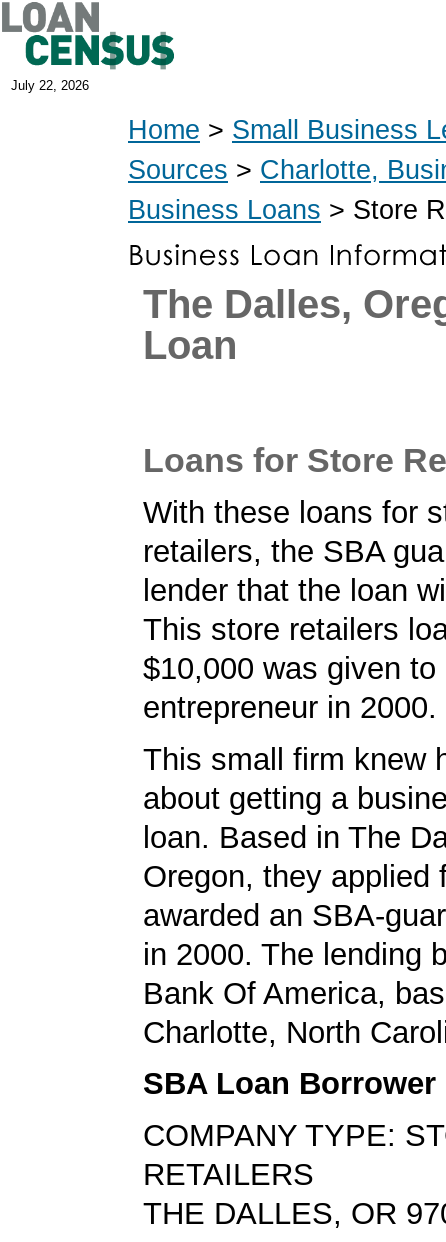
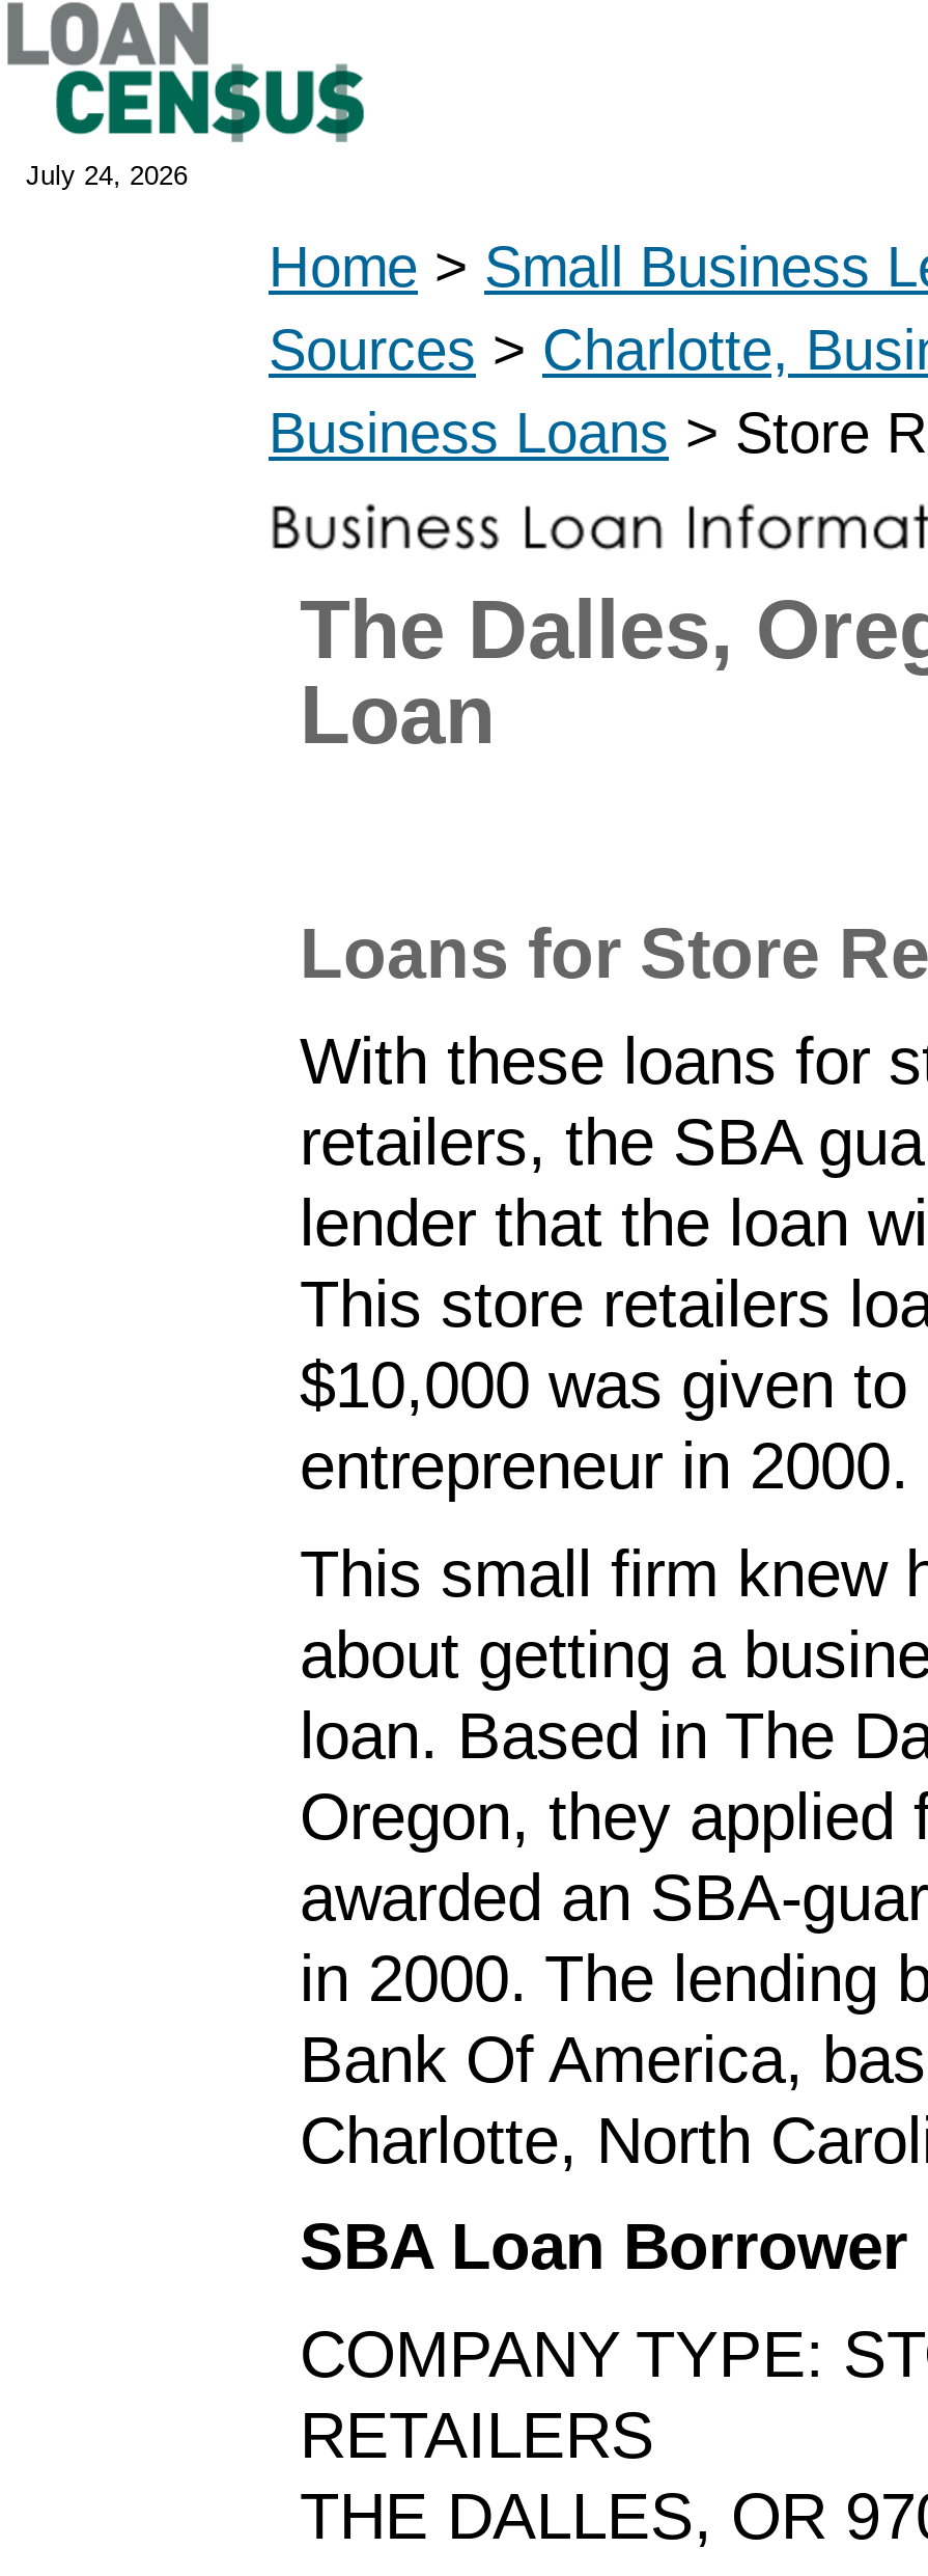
[11,78,89,93] July 22, 2026 -> [26,160,188,191] July 24, 2026

